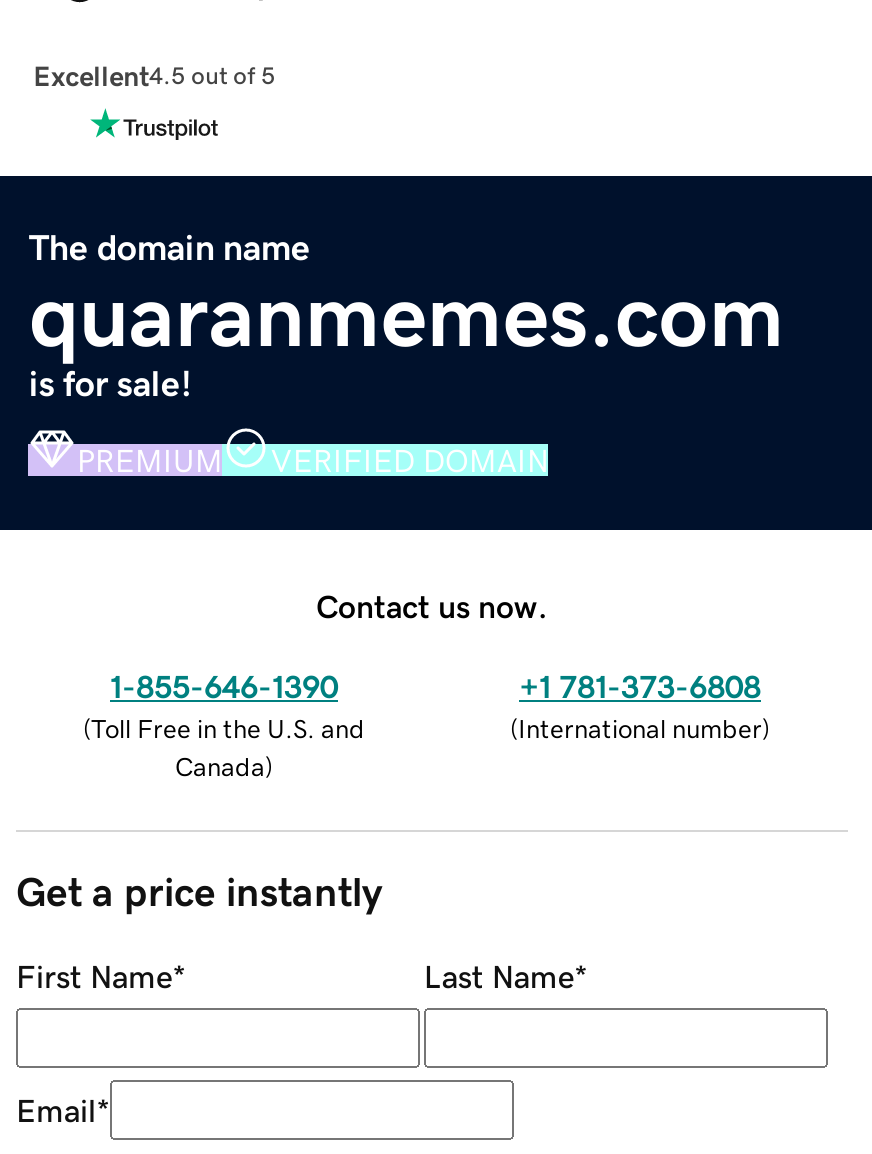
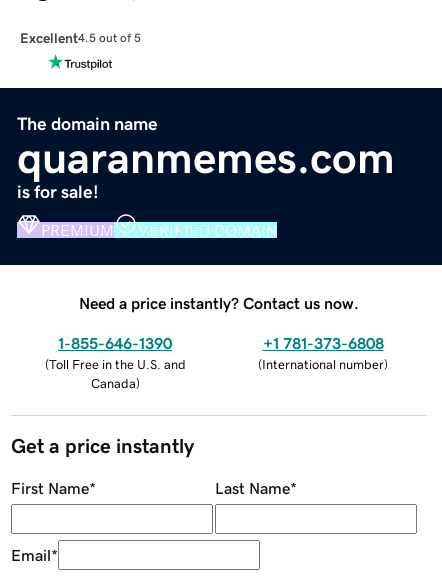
[316,589,548,621] Contact us now. -> [79,295,359,311] Need a price instantly? Contact us now.

